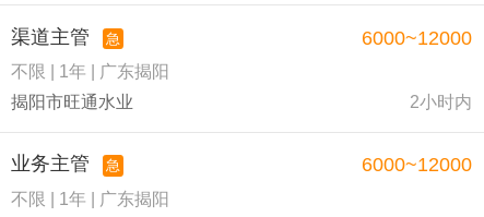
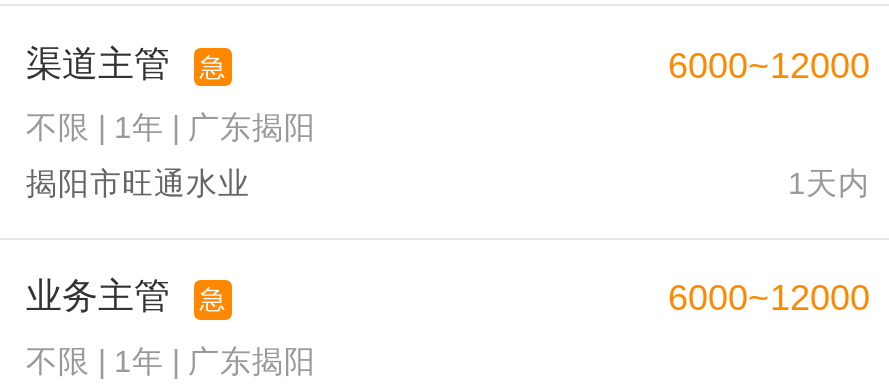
[410,93,472,111] 2小时内 -> [788,166,870,200] 1天内

